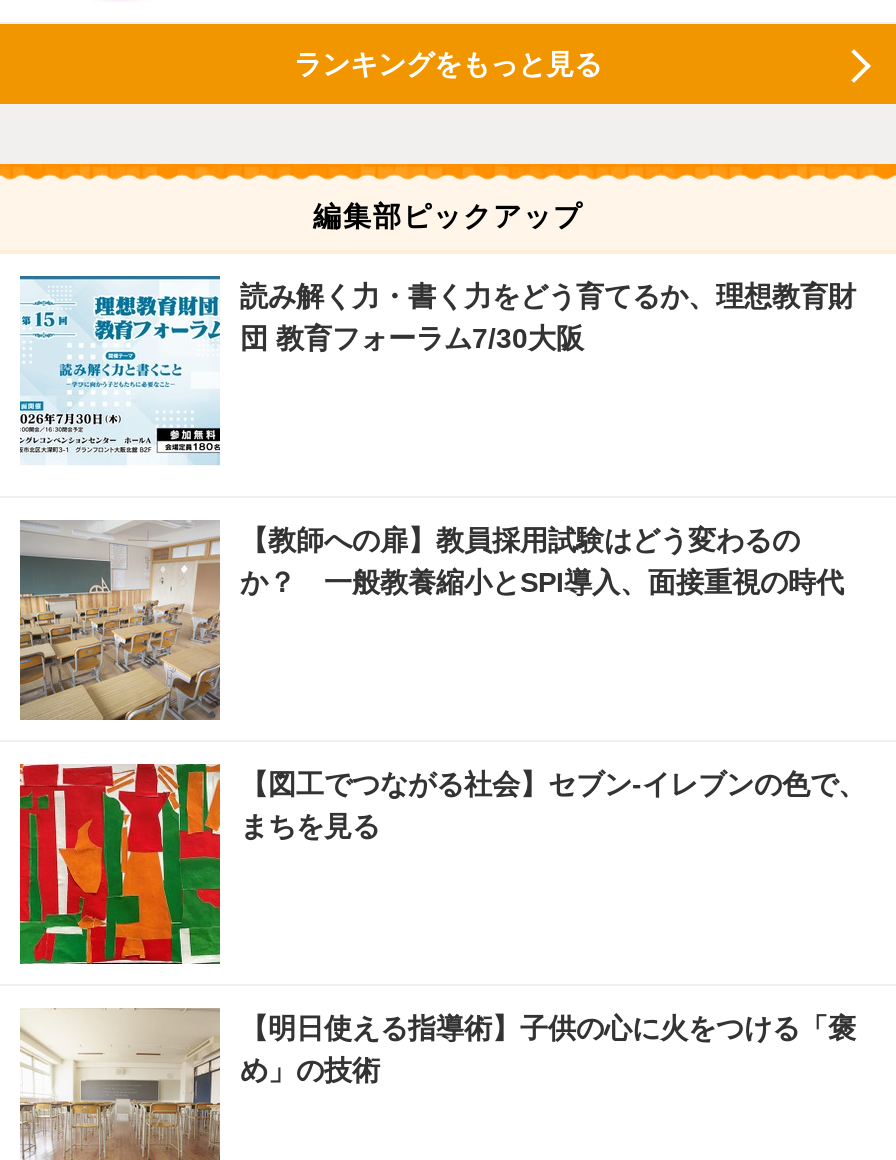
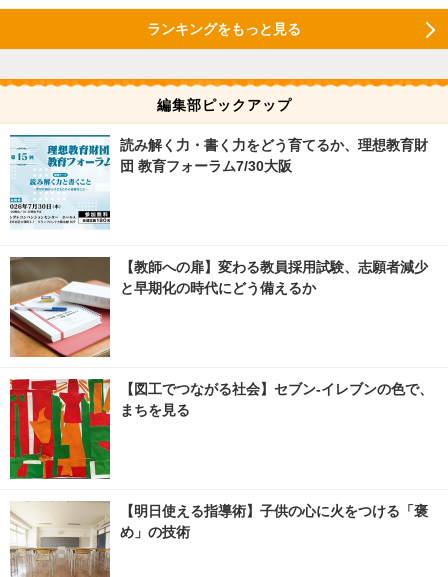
[20,520,844,722] [image] | 【教師への扉】教員採用試験はどう変わるの | か？ 一般教養縮小とSPI導入、面接重視の時代 -> [10,256,428,357] [image] | 【教師への扉】変わる教員採用試験、志願者減少 | と早期化の時代にどう備えるか

